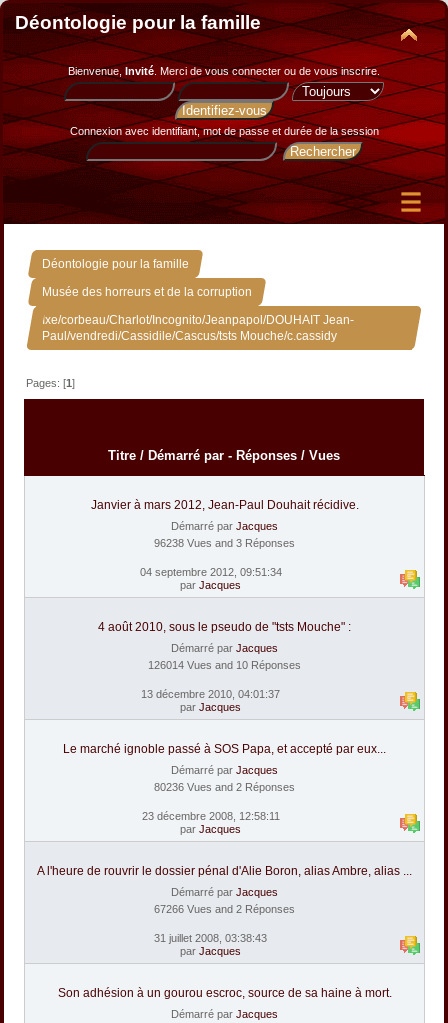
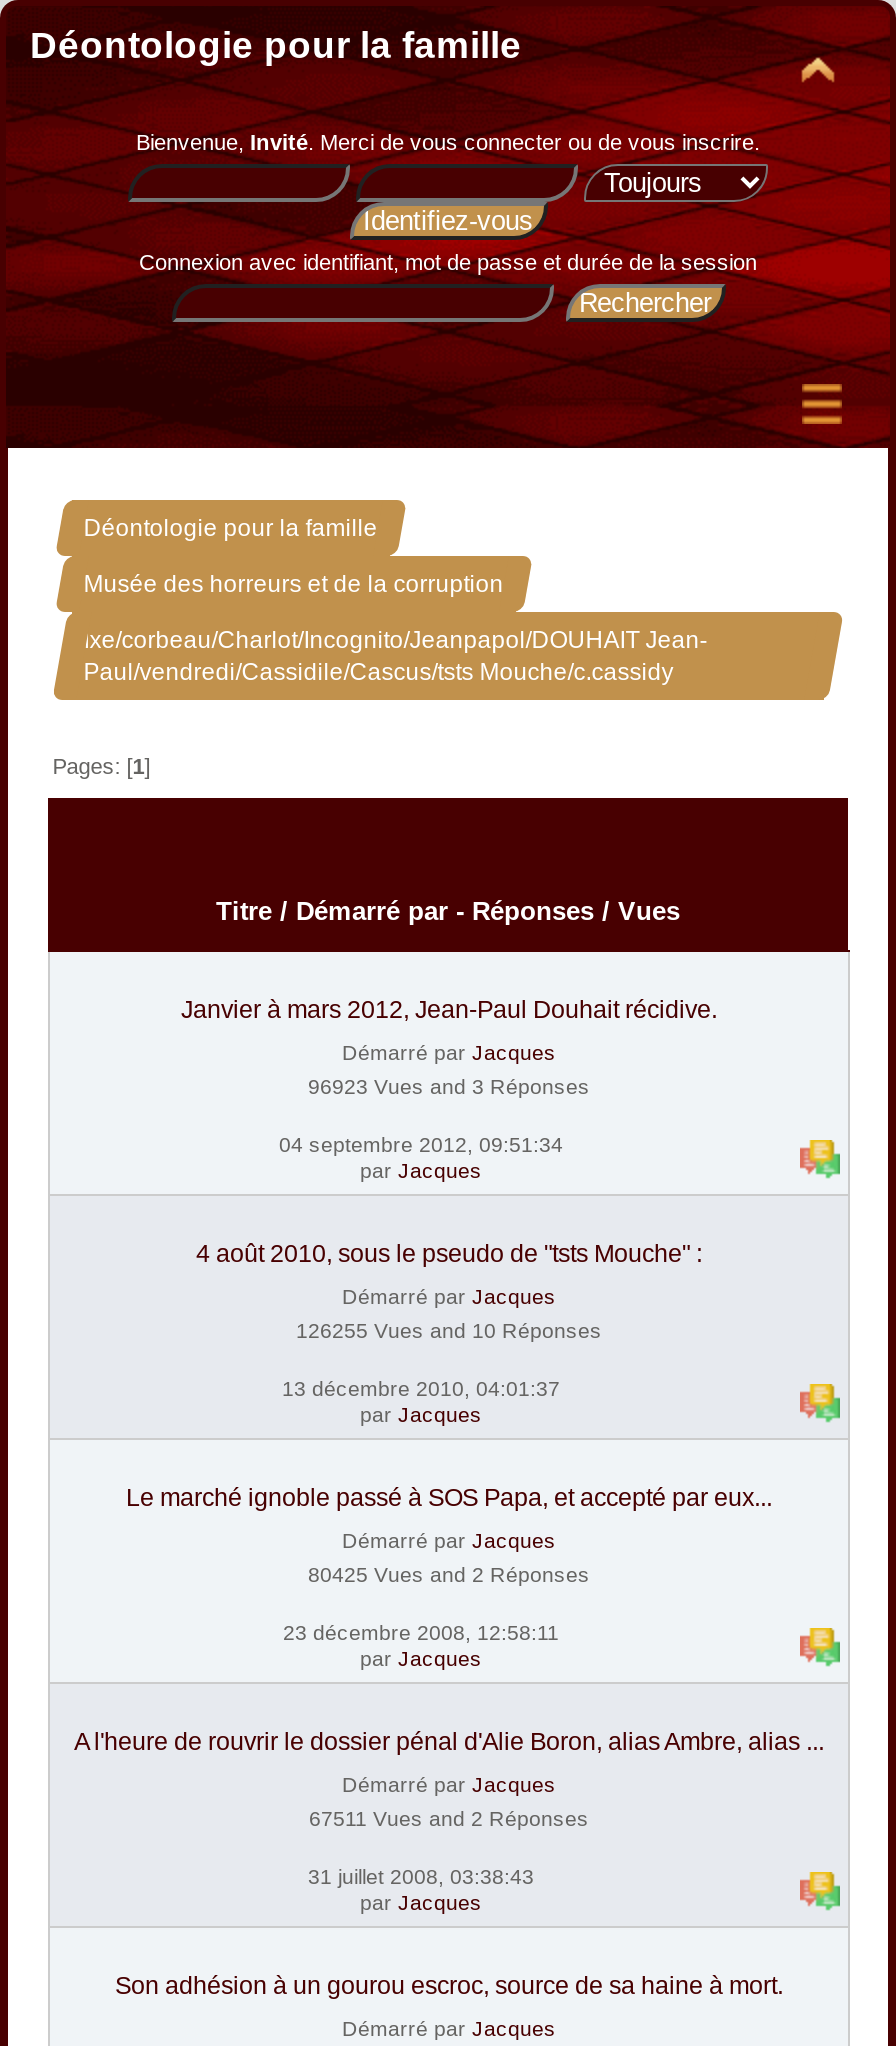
[154,537,295,549] 96238 Vues and 3 Réponses -> [308,1074,590,1098] 96923 Vues and 3 Réponses
[148,659,301,671] 126014 Vues and 10 Réponses -> [296,1318,602,1342] 126255 Vues and 10 Réponses
[154,781,295,793] 80236 Vues and 2 Réponses -> [308,1562,590,1586] 80425 Vues and 2 Réponses
[154,903,295,915] 67266 Vues and 2 Réponses -> [309,1806,589,1830] 67511 Vues and 2 Réponses

